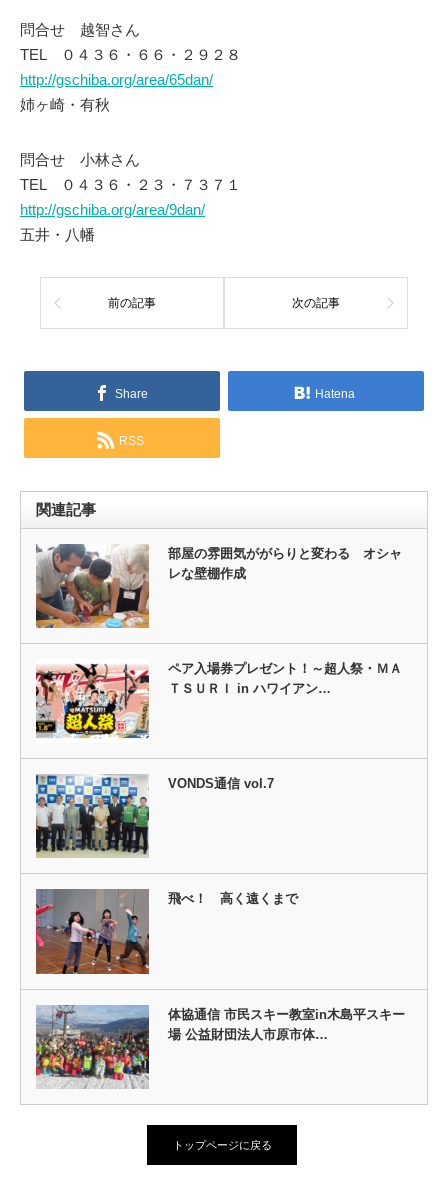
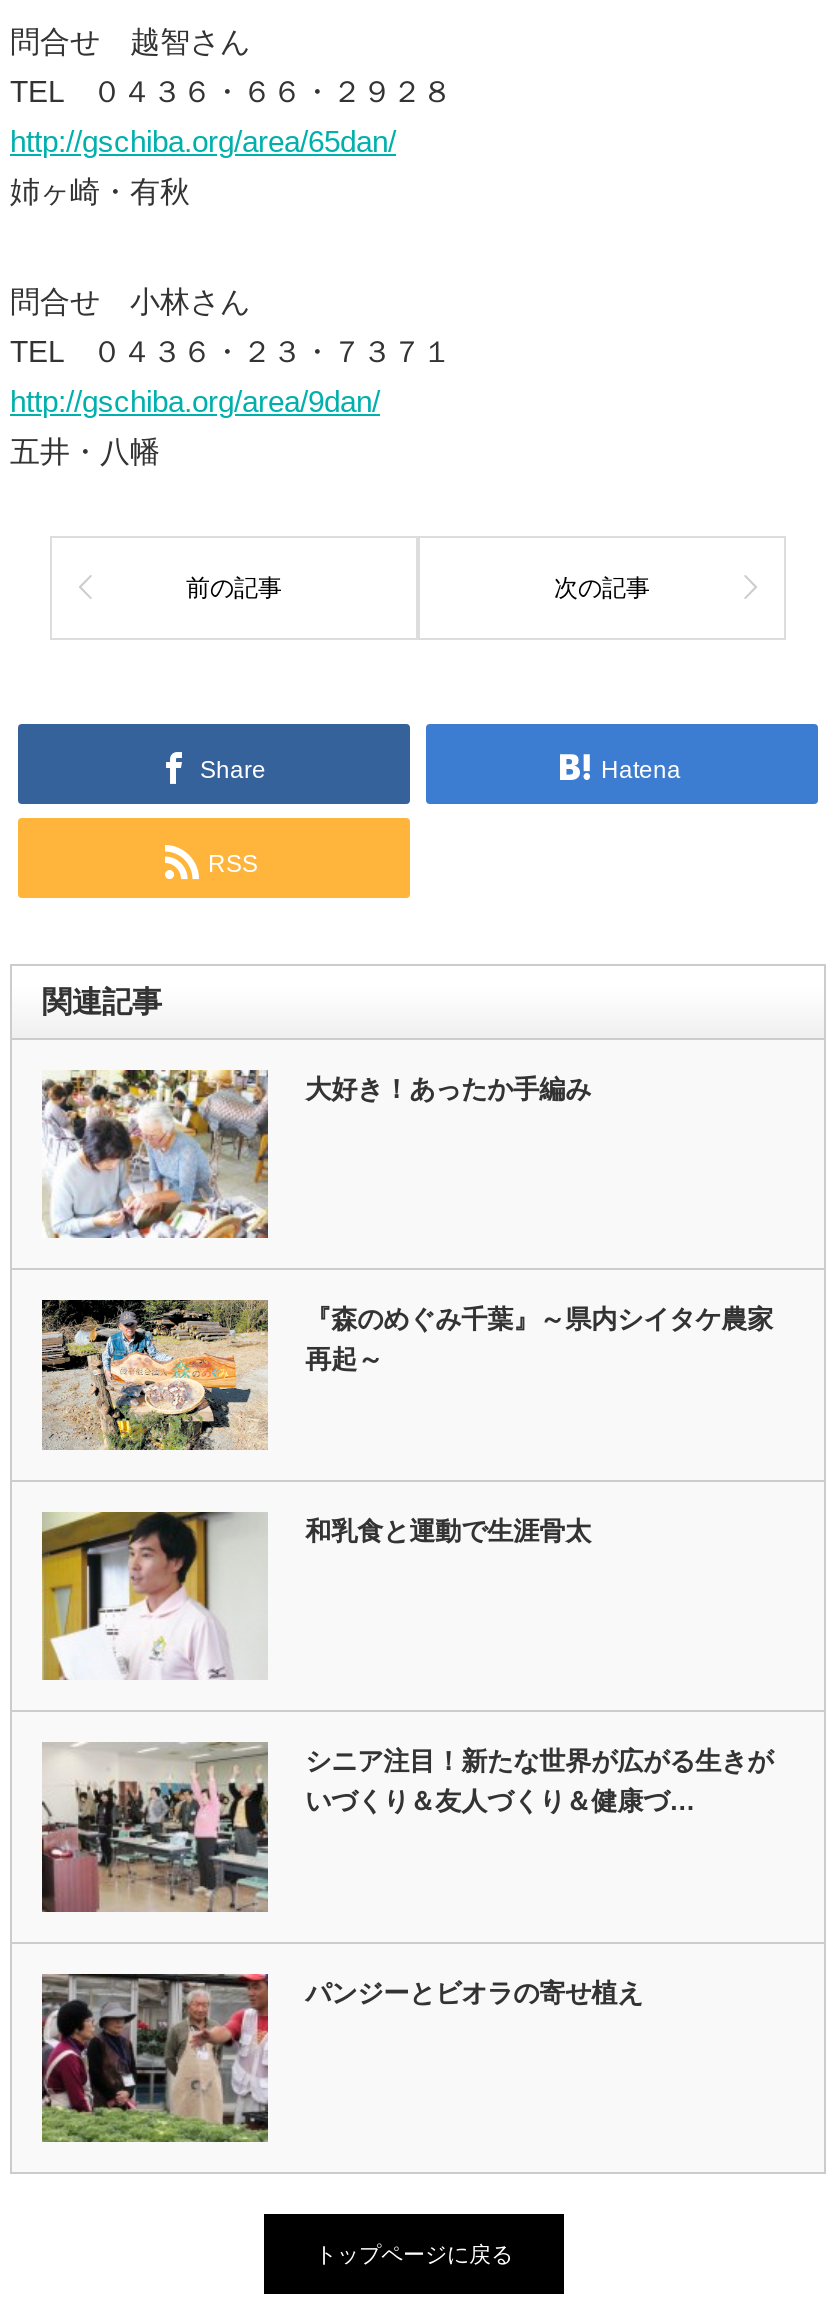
[35,543,402,629] [image] | 部屋の雰囲気ががらりと変わる オシャ | レな壁棚作成 -> [42,1068,591,1240] [image] | 大好き！あったか手編み
[36,661,402,739] [image] | ペア入場券プレゼント！～超人祭・ＭＡ | ＴＳＵＲＩ in ハワイアン… -> [40,1298,773,1452] [image] | 『森のめぐみ千葉』～県内シイタケ農家 | 再起～
[35,774,274,858] [image] | VONDS通信 vol.7 -> [40,1510,591,1680] [image] | 和乳食と運動で生涯骨太
[35,889,298,974] [image] | 飛べ！ 高く遠くまで -> [40,1744,773,1912] [image] | シニア注目！新たな世界が広がる生きが | いづくり＆友人づくり＆健康づ…
[36,1004,405,1089] [image] | 体協通信 市民スキー教室in木島平スキー | 場 公益財団法人市原市体… -> [42,1972,643,2142] [image] | パンジーとビオラの寄せ植え

